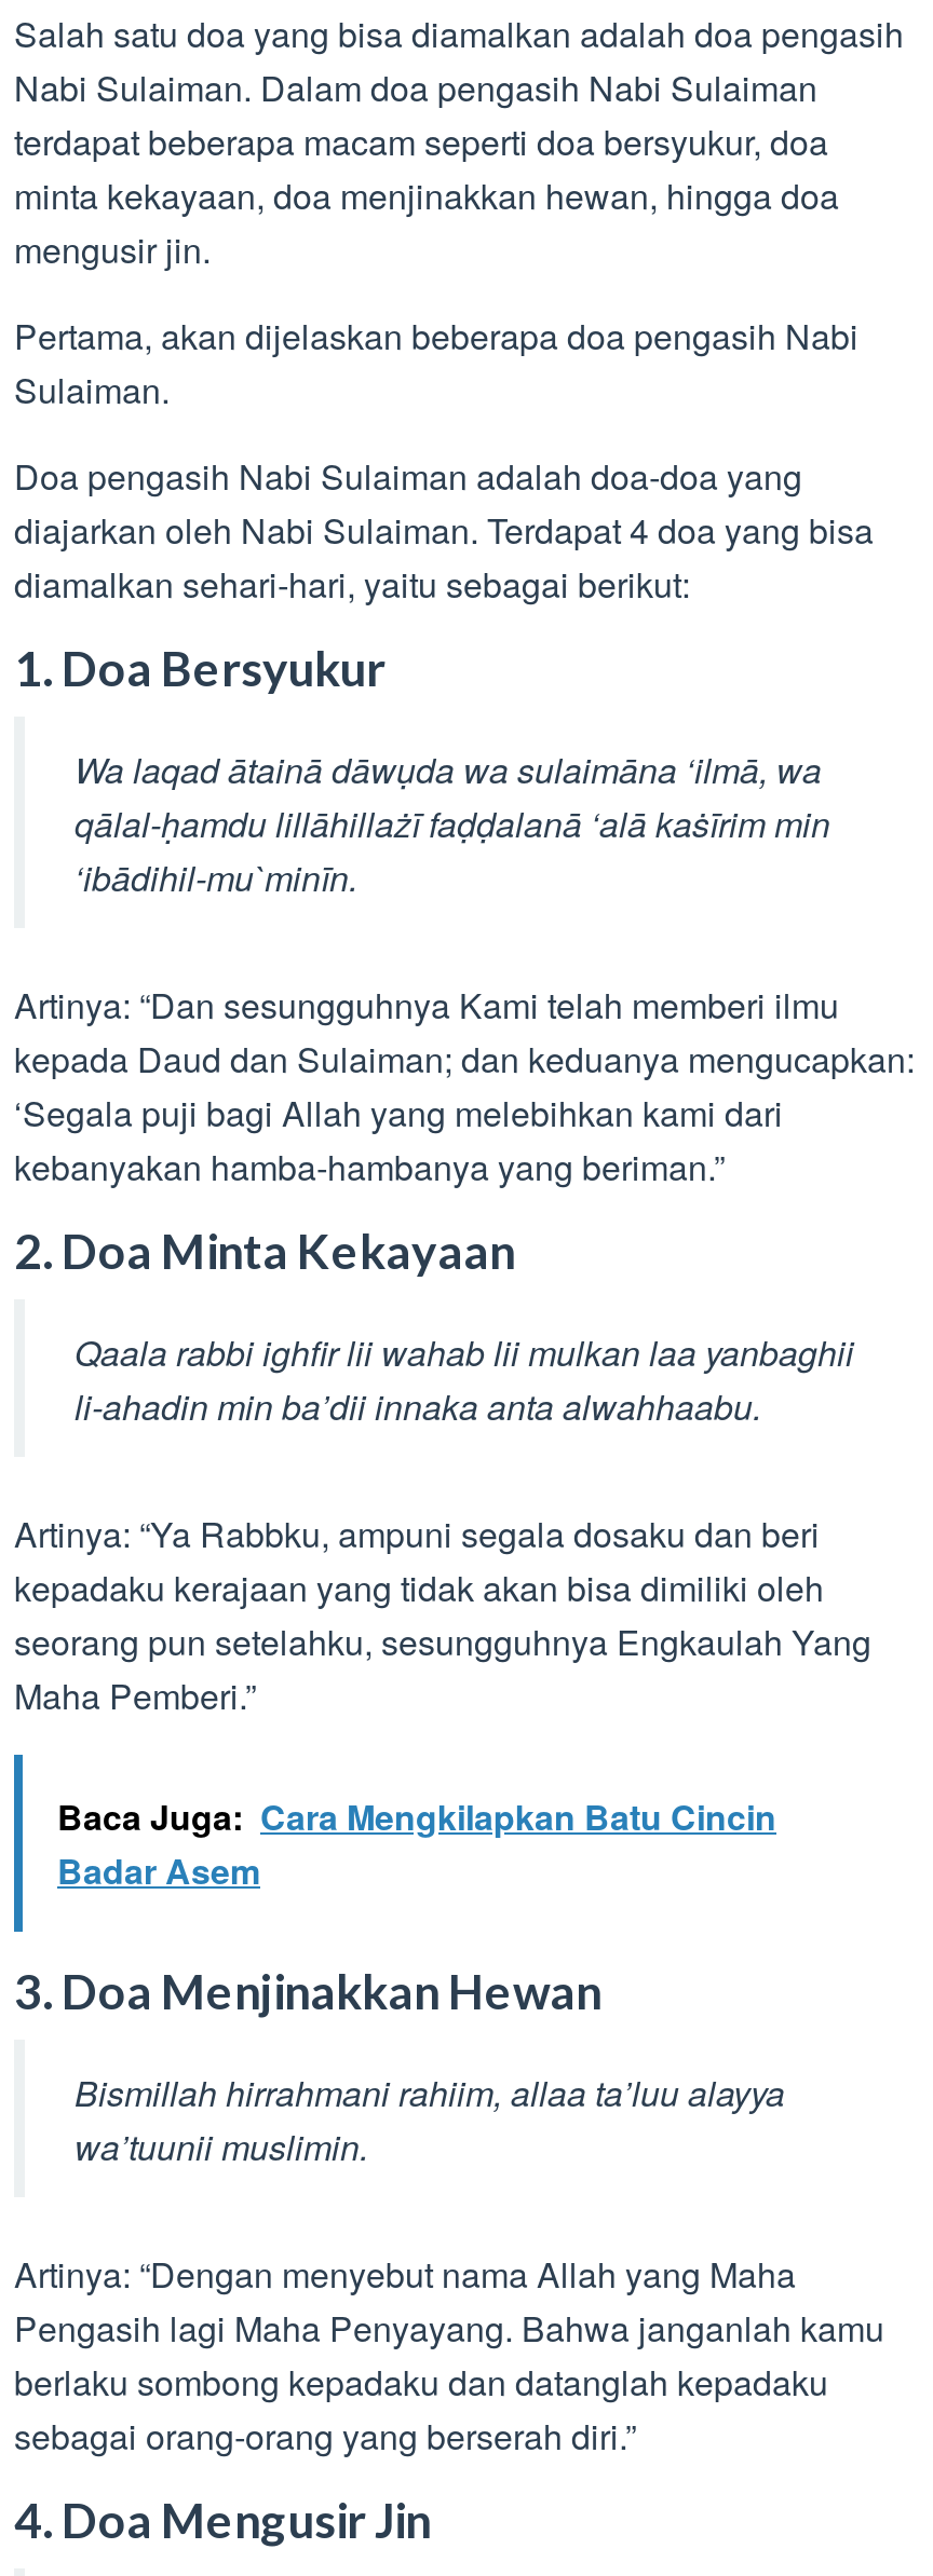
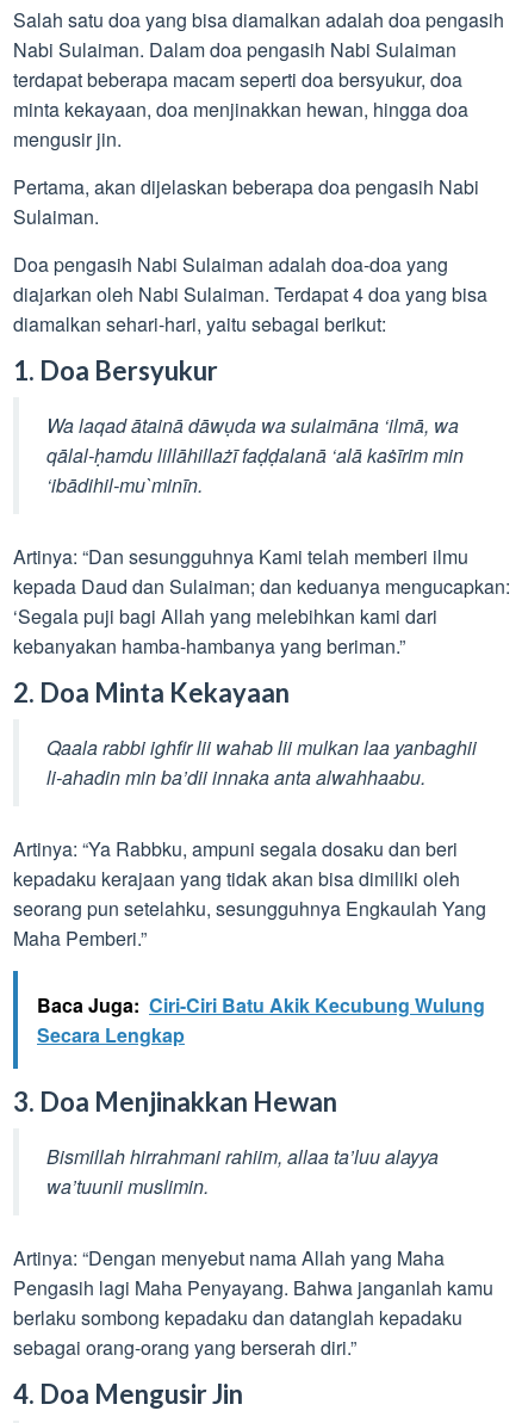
[57,1793,776,1896] Baca Juga: Cara Mengkilapkan Batu Cincin | Badar Asem -> [37,991,485,1048] Baca Juga: Ciri-Ciri Batu Akik Kecubung Wulung | Secara Lengkap

